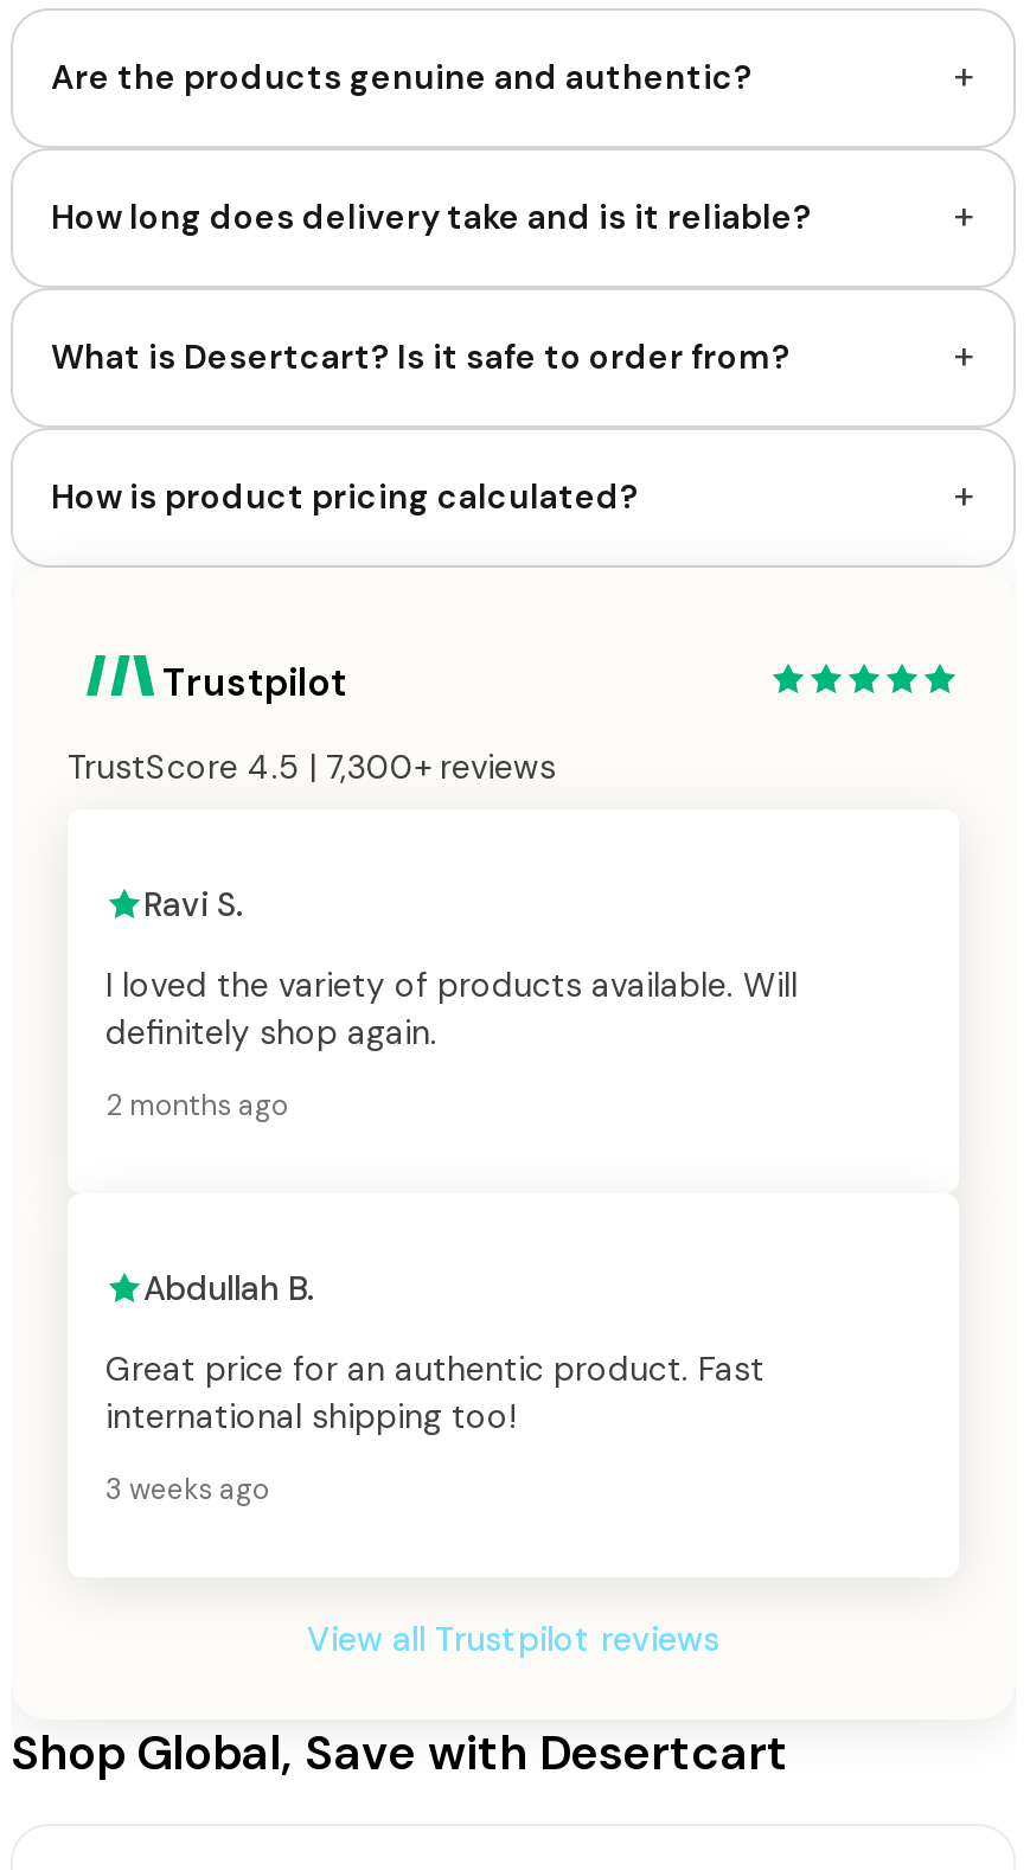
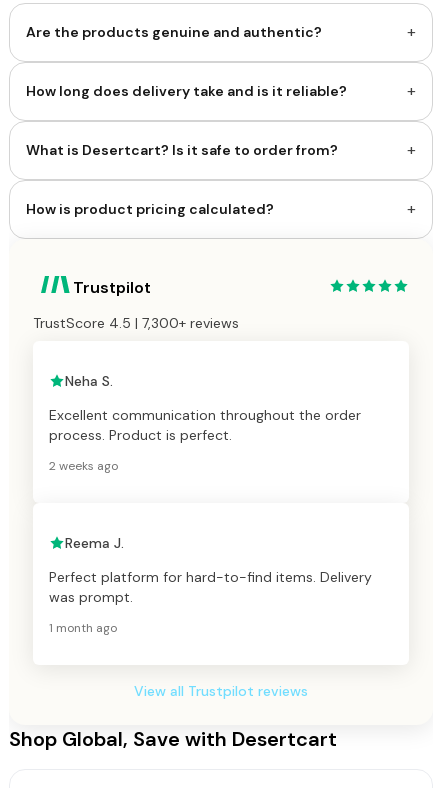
[143,883,243,925] Ravi S. -> [65,372,113,390] Neha S.
[105,963,798,1053] I loved the variety of products available. Will | definitely shop again. -> [49,406,361,444] Excellent communication throughout the order | process. Product is perfect.
[105,1086,288,1124] 2 months ago -> [49,458,118,474] 2 weeks ago
[143,1267,314,1309] Abdullah B. -> [65,534,124,552] Reema J.
[105,1347,764,1437] Great price for an authentic product. Fast | international shipping too! -> [49,568,372,606] Perfect platform for hard-to-find items. Delivery | was prompt.
[105,1470,269,1508] 3 weeks ago -> [49,620,117,636] 1 month ago

